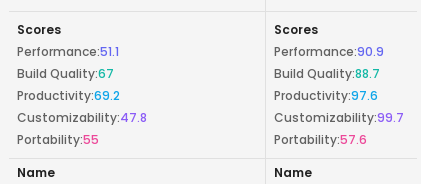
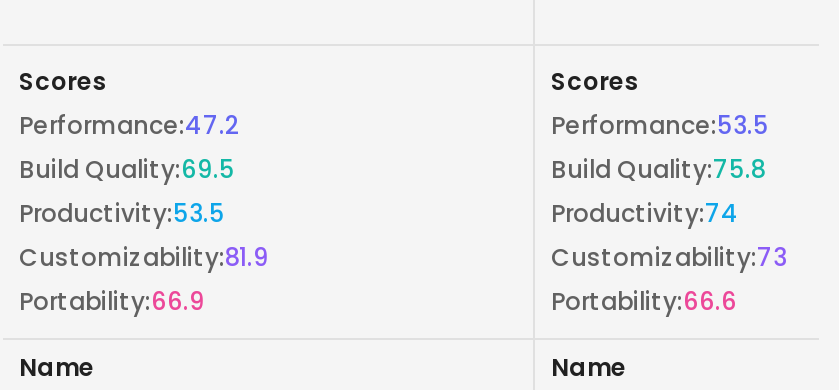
[17,43,119,60] Performance:51.1 -> [19,108,239,142] Performance:47.2
[274,43,384,60] Performance:90.9 -> [551,108,769,142] Performance:53.5
[17,65,114,82] Build Quality:67 -> [19,152,235,186] Build Quality:69.5
[274,65,380,82] Build Quality:88.7 -> [551,152,765,186] Build Quality:75.8
[17,87,120,104] Productivity:69.2 -> [19,196,225,230] Productivity:53.5
[274,87,378,104] Productivity:97.6 -> [551,196,739,230] Productivity:74
[17,109,147,126] Customizability:47.8 -> [19,240,269,274] Customizability:81.9
[274,109,404,126] Customizability:99.7 -> [551,240,787,274] Customizability:73
[17,131,99,148] Portability:55 -> [19,284,205,318] Portability:66.9
[274,131,367,148] Portability:57.6 -> [551,284,737,318] Portability:66.6

